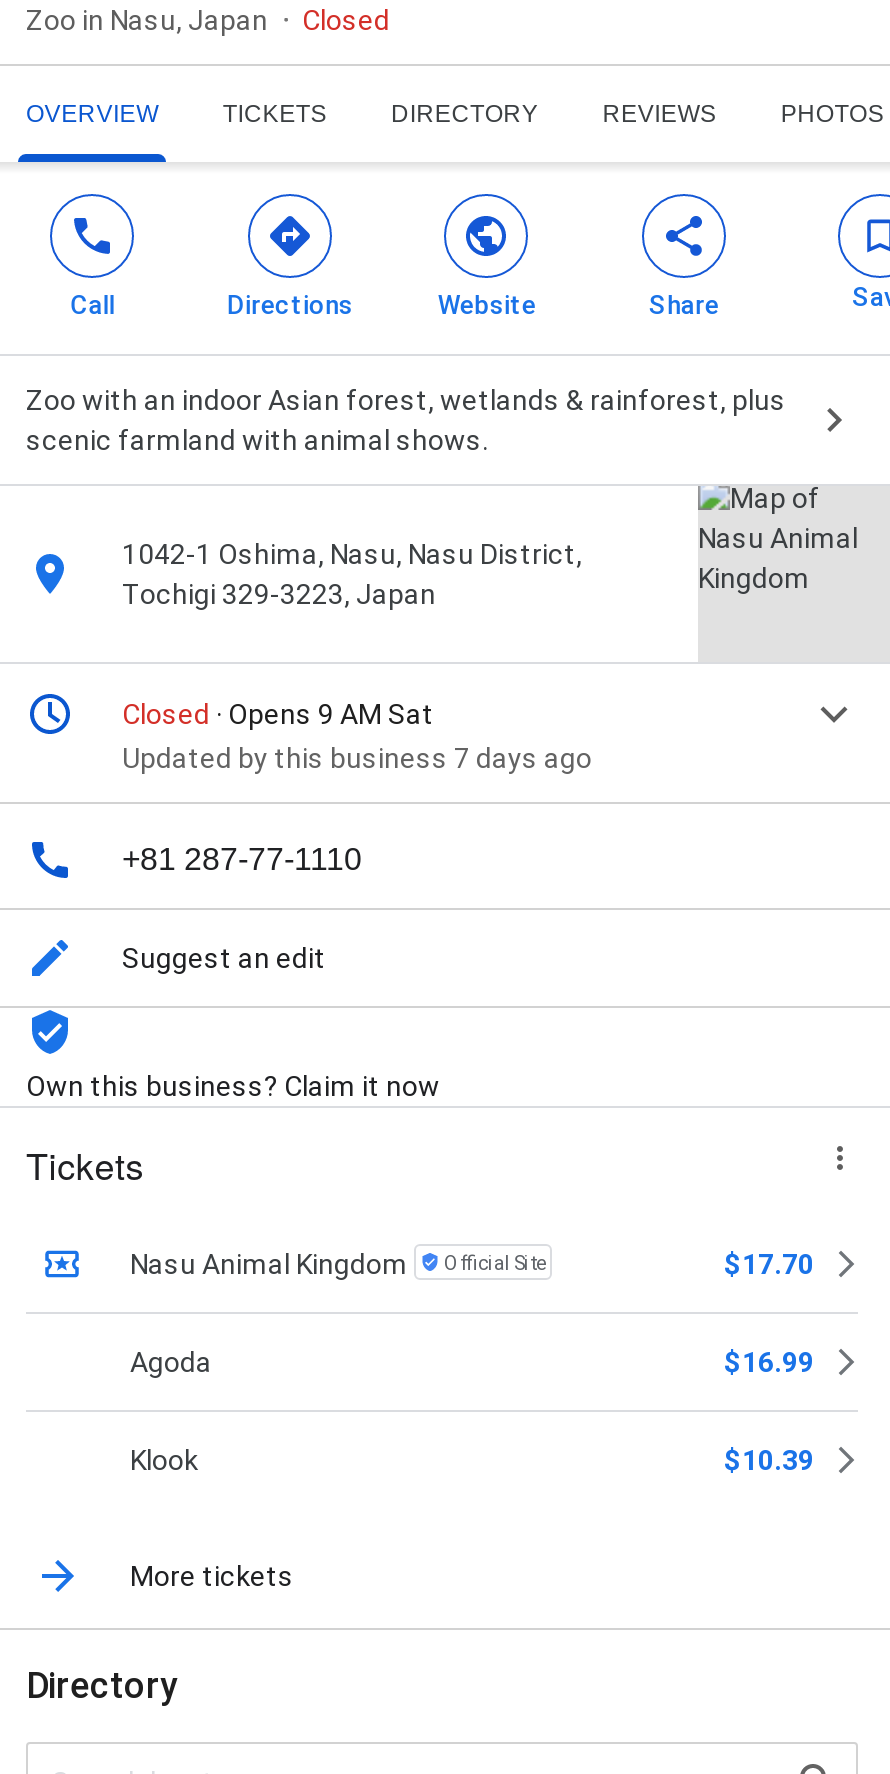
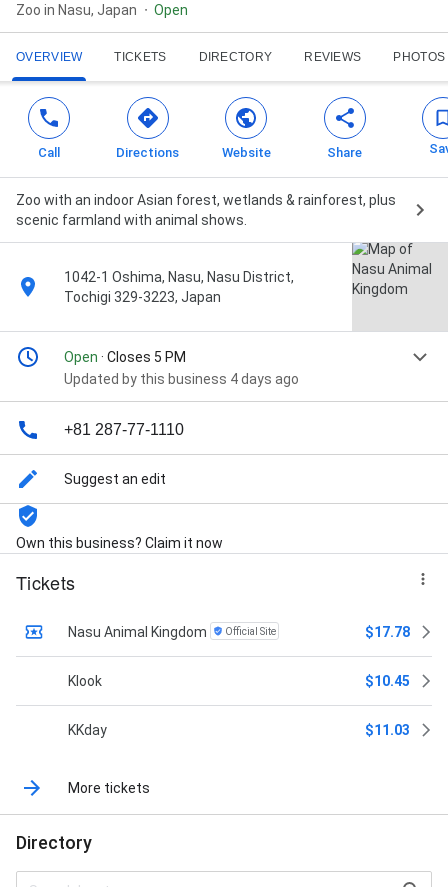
[302,4,390,36] Closed -> [154,2,188,18] Open
[122,698,592,774] Closed · Opens 9 AM Sat | Updated by this business 7 days ago -> [64,349,299,387] Open · Closes 5 PM | Updated by this business 4 days ago
[130,1248,814,1378] $17.70 | Agoda | $16.99 -> [365,624,410,640] $17.78
moved [130,1444,198,1476] -> [68,673,102,689]: Klook
[724,1444,814,1476] $10.39 -> [68,673,410,738] $10.45 | KKday | $11.03

